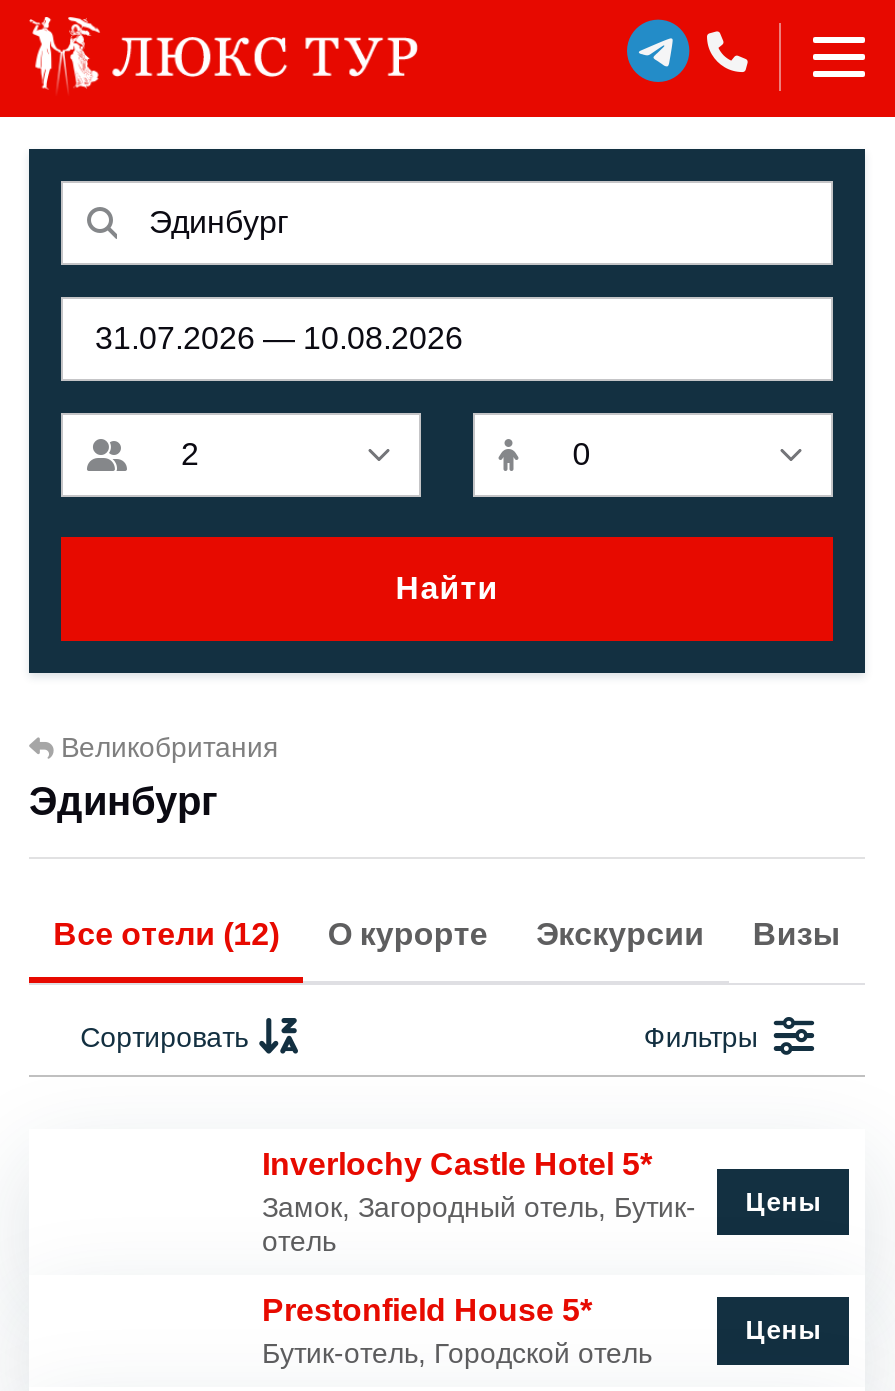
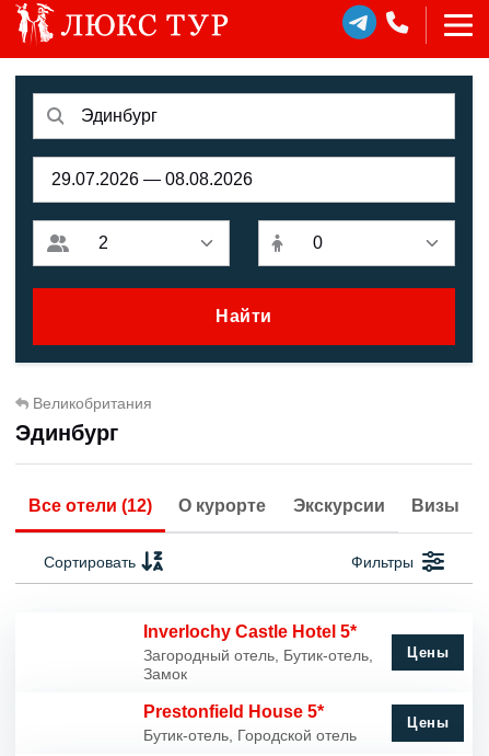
[262,1191,696,1257] Замок, Загородный отель, Бутик- | отель -> [143,646,372,683] Загородный отель, Бутик-отель, | Замок

